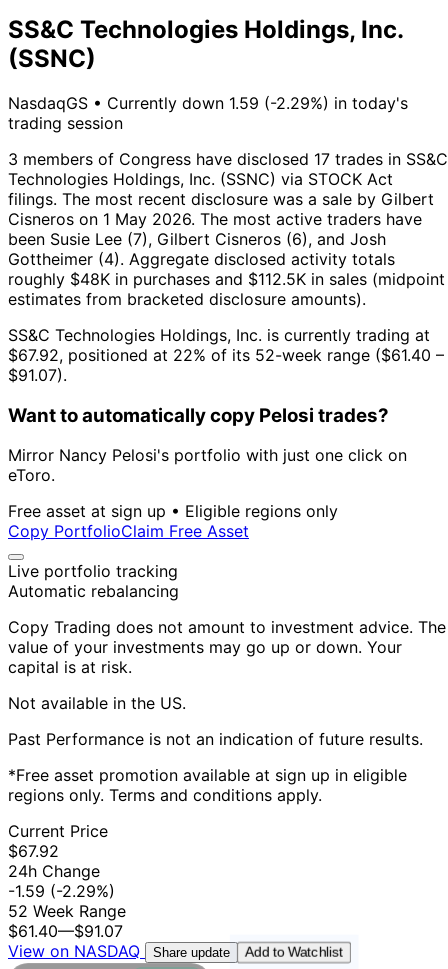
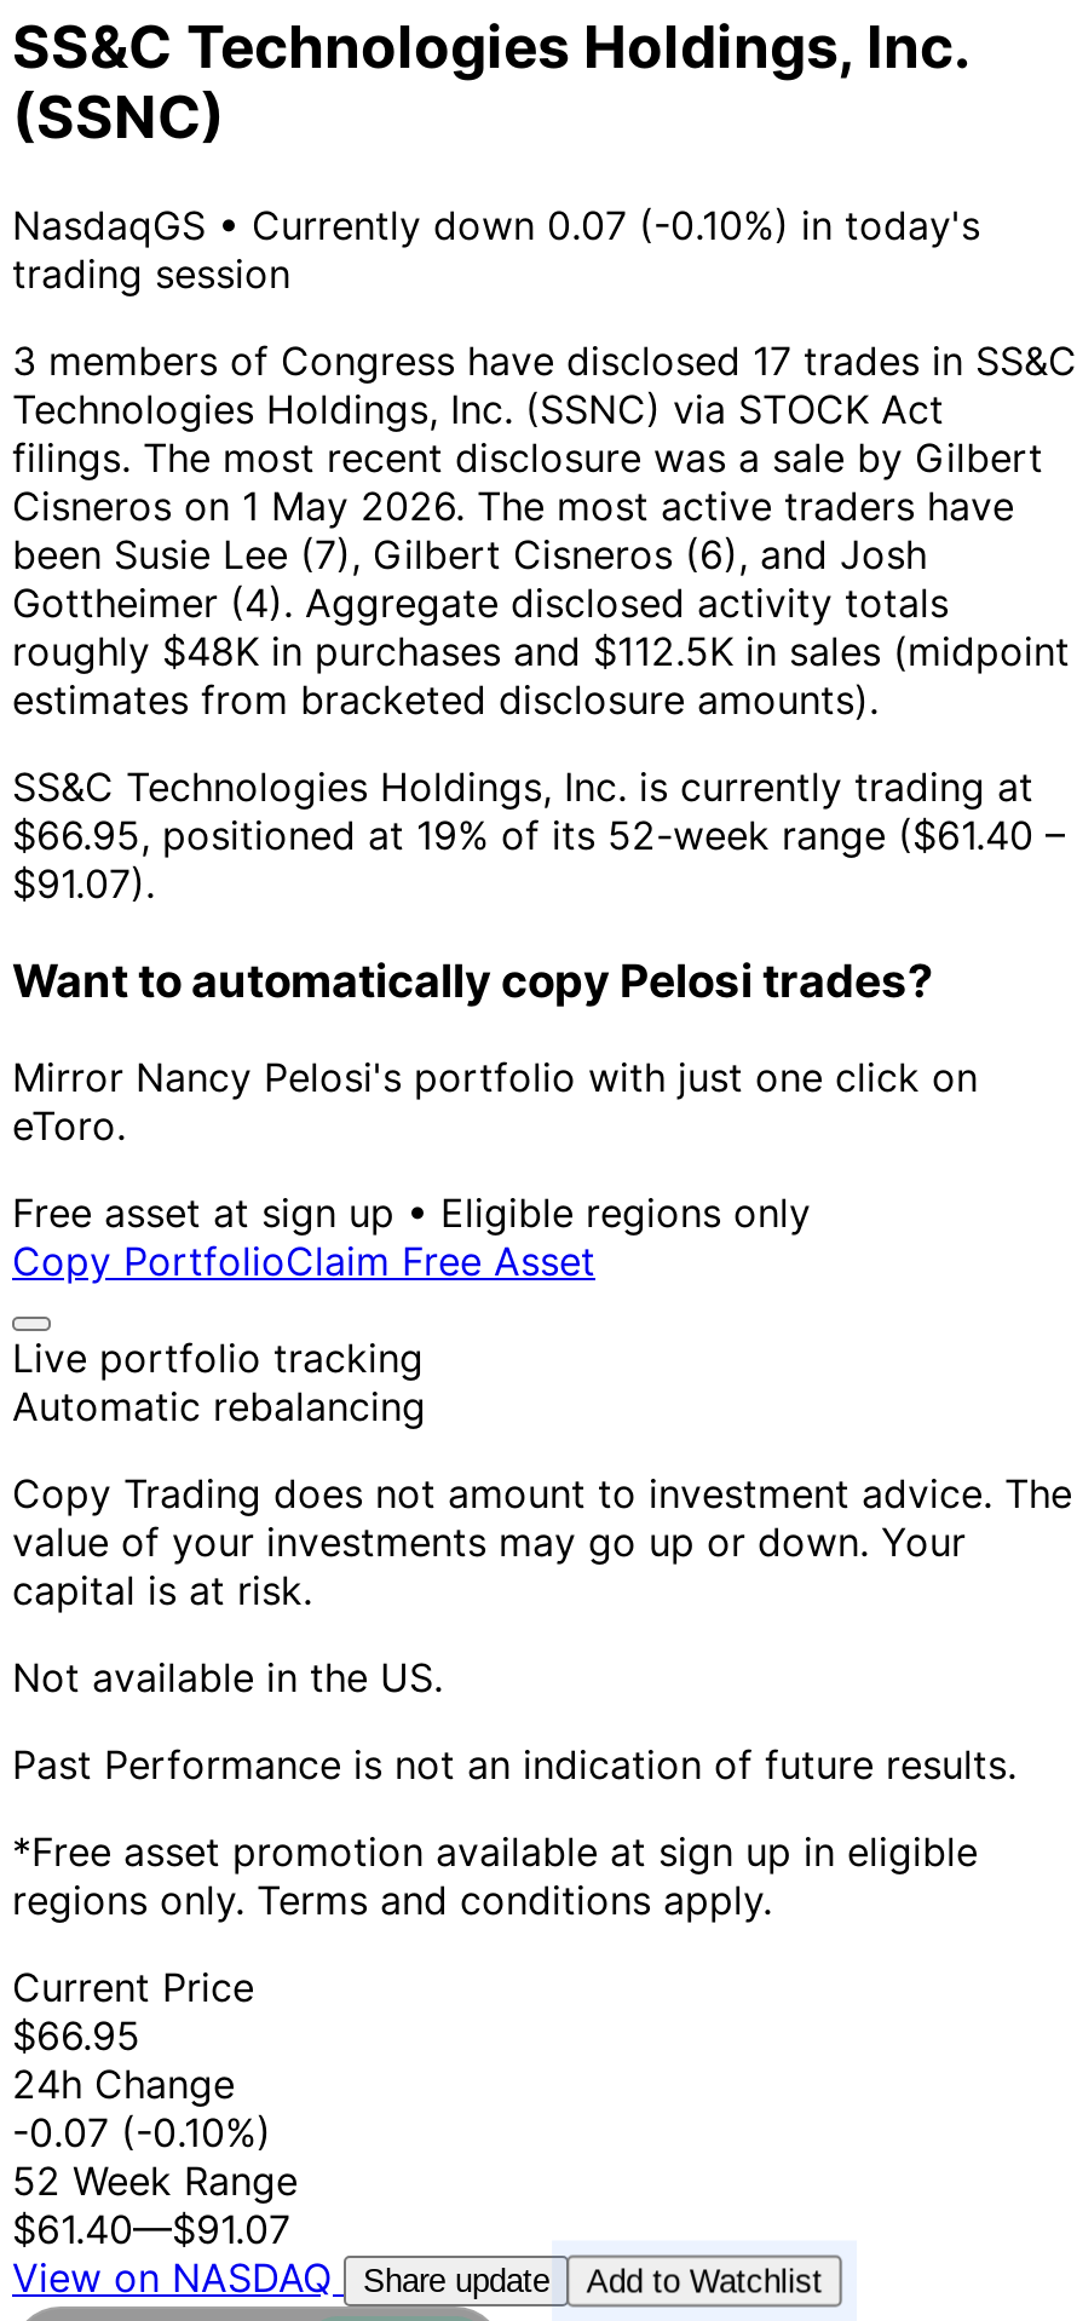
[8,93,408,113] NasdaqGS • Currently down 1.59 (-2.29%) in today's -> [12,200,980,249] NasdaqGS • Currently down 0.07 (-0.10%) in today's
[8,345,444,365] $67.92, positioned at 22% of its 52-week range ($61.40 – -> [12,810,1065,859] $66.95, positioned at 19% of its 52-week range ($61.40 –
[8,841,59,861] $67.92 -> [12,2012,140,2060] $66.95
[8,881,115,901] -1.59 (-2.29%) -> [12,2109,271,2157] -0.07 (-0.10%)

